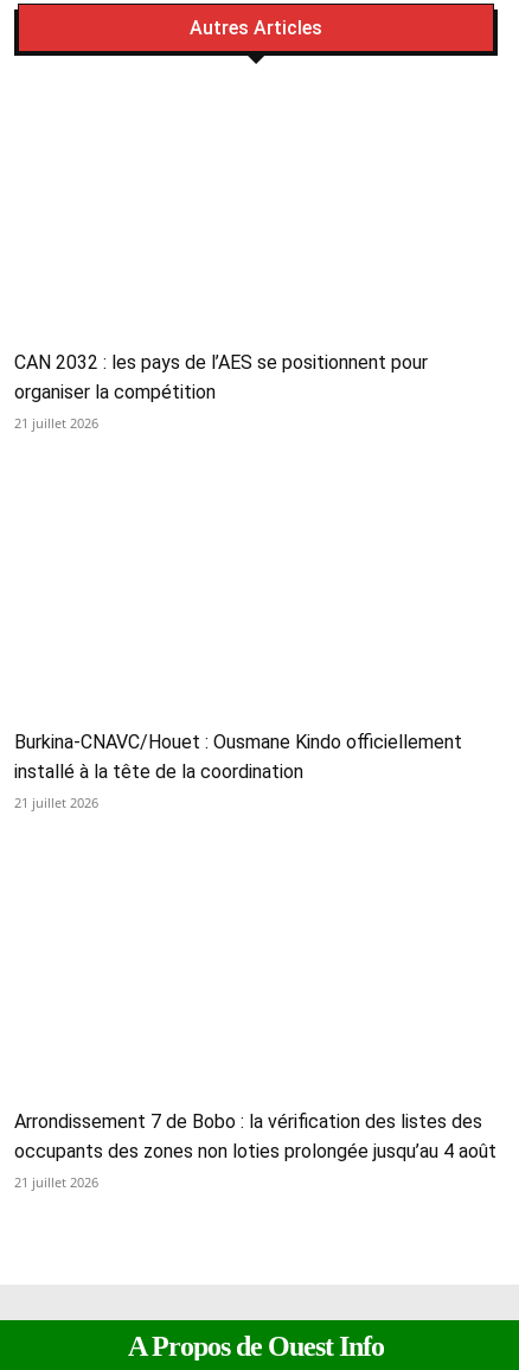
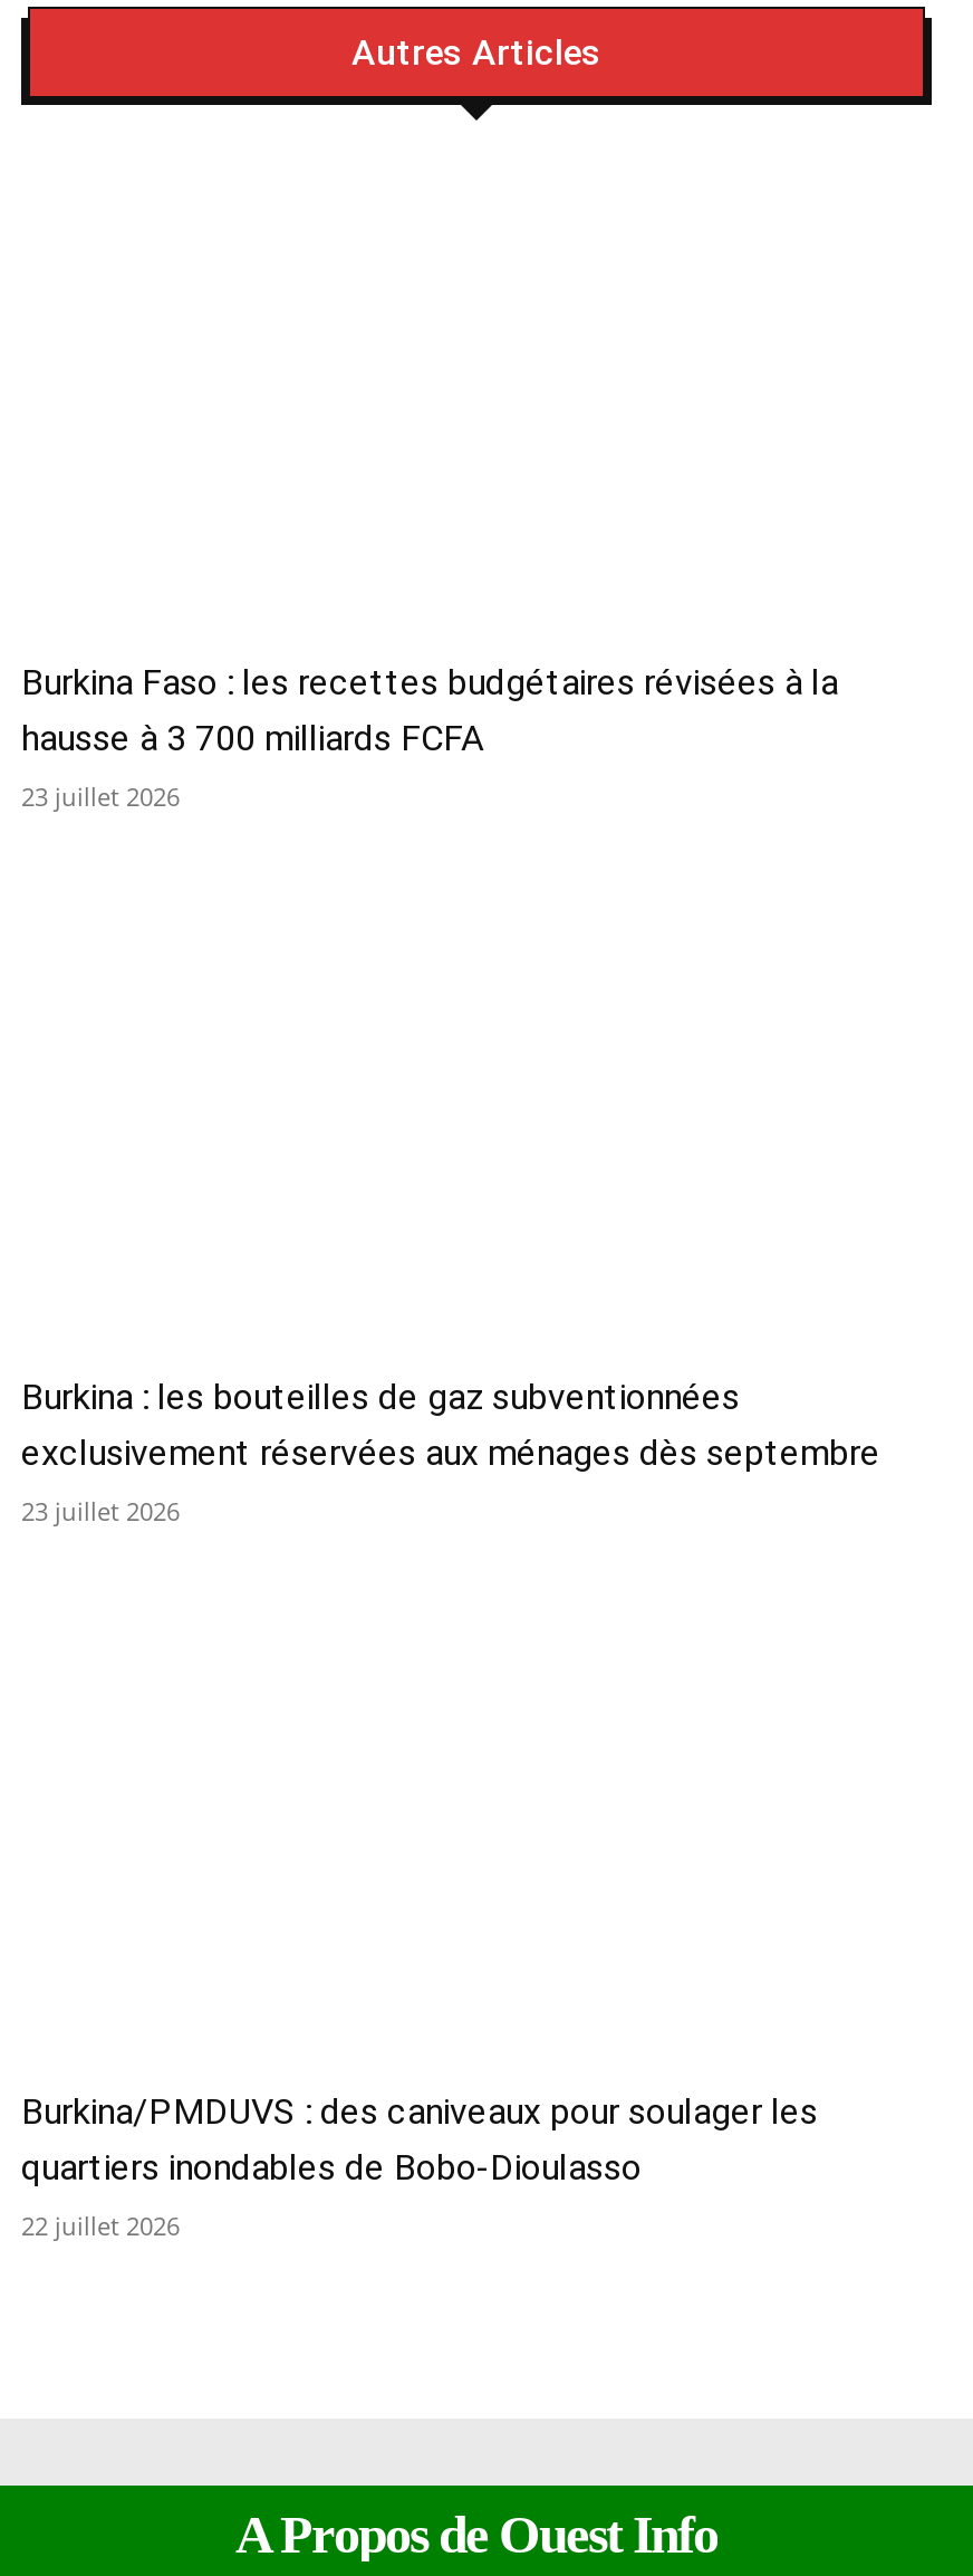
[14,351,428,403] CAN 2032 : les pays de l’AES se positionnent pour | organiser la compétition -> [21,660,838,759] Burkina Faso : les recettes budgétaires révisées à la | hausse à 3 700 milliards FCFA
[14,414,98,431] 21 juillet 2026 -> [21,779,180,812] 23 juillet 2026
[14,730,462,783] Burkina-CNAVC/Houet : Ousmane Kindo officiellement | installé à la tête de la coordination -> [21,1375,880,1473] Burkina : les bouteilles de gaz subventionnées | exclusivement réservées aux ménages dès septembre
[14,793,98,811] 21 juillet 2026 -> [21,1493,180,1527] 23 juillet 2026
[14,1110,496,1162] Arrondissement 7 de Bobo : la vérification des listes des | occupants des zones non loties prolongée jusqu’au 4 août -> [21,2090,818,2188] Burkina/PMDUVS : des caniveaux pour soulager les | quartiers inondables de Bobo-Dioulasso
[14,1173,98,1191] 21 juillet 2026 -> [21,2208,180,2241] 22 juillet 2026

